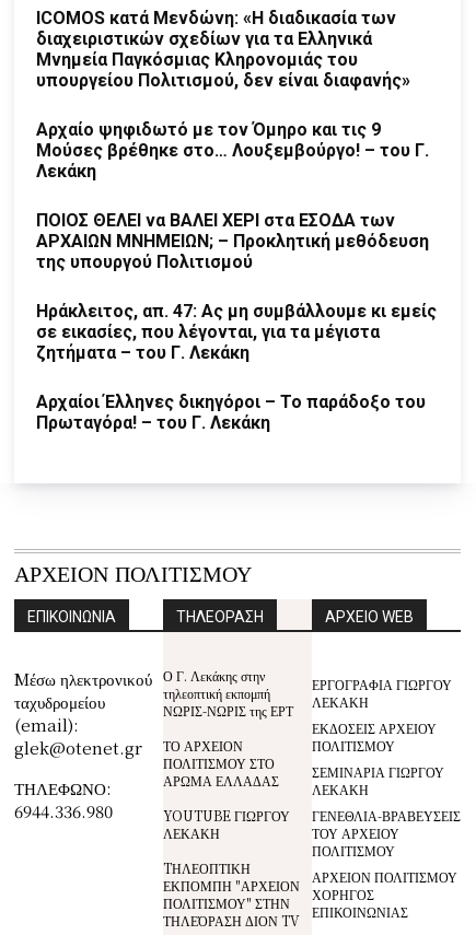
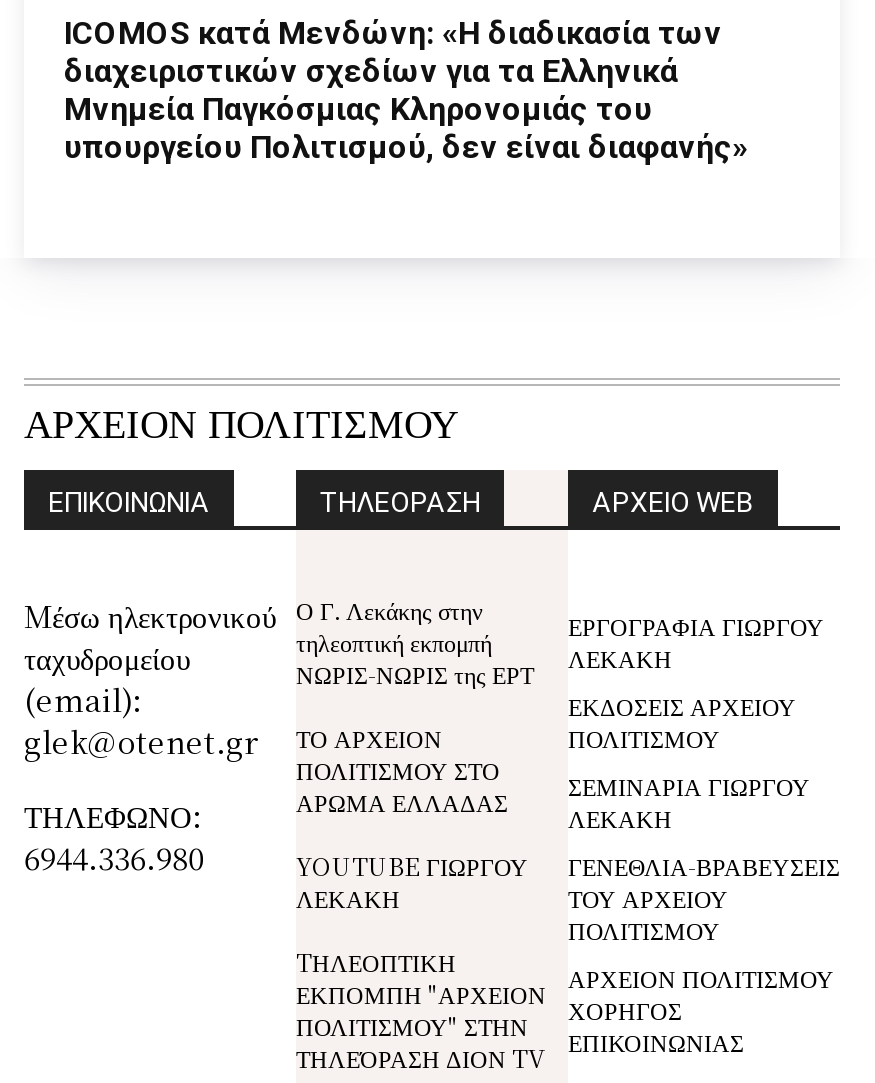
[36,120,437,433] Αρχαίο ψηφιδωτό με τον Όμηρο και τις 9 | Μούσες βρέθηκε στο… Λουξεμβούργο! – του Γ. | Λεκάκη | ΠΟΙΟΣ ΘΕΛΕΙ να ΒΑΛΕΙ ΧΕΡΙ στα ΕΣΟΔΑ των | ΑΡΧΑΙΩΝ ΜΝΗΜΕΙΩΝ; – Προκλητική μεθόδευση | της υπουργού Πολιτισμού | Ηράκλειτος, απ. 47: Ας μη συμβάλλουμε κι εμείς | σε εικασίες, που λέγονται, για τα μέγιστα | ζητήματα – του Γ. Λεκάκη | Αρχαίοι Έλληνες δικηγόροι – Το παράδοξο του | Πρωταγόρα! – του Γ. Λεκάκη -> none

